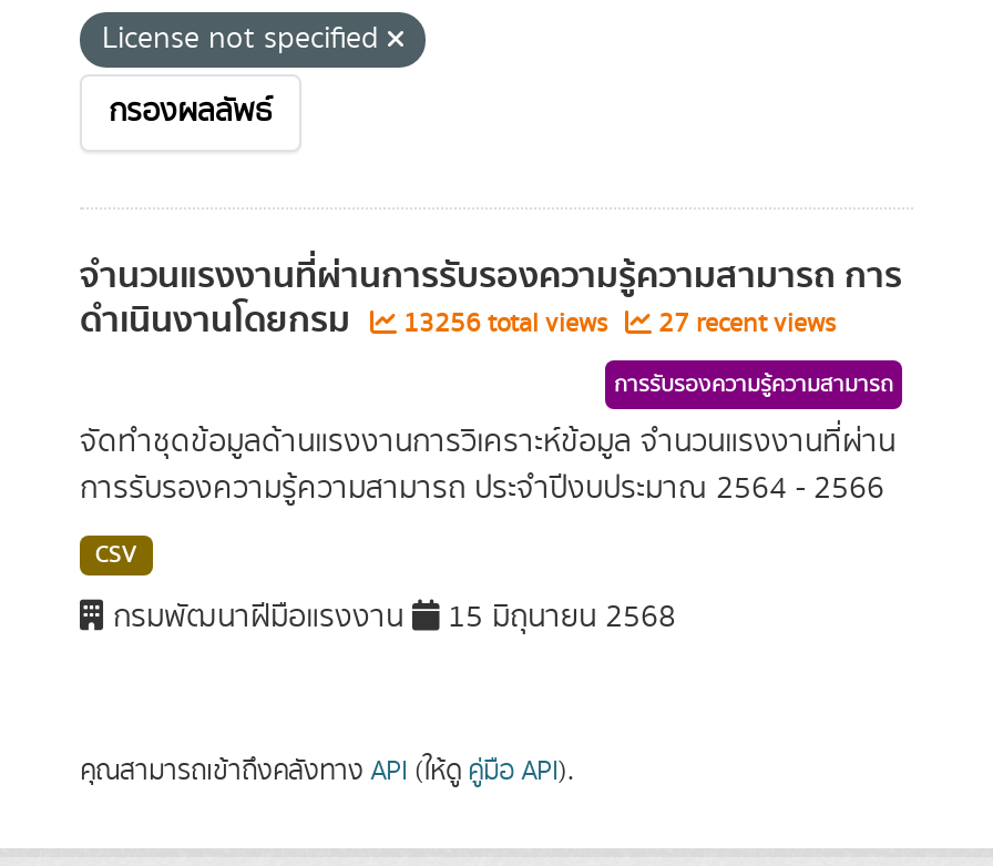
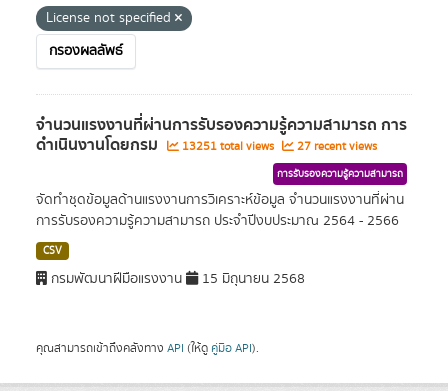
[80,292,836,349] ดำเนินงานโดยกรม 13256 total views 27 recent views -> [36,132,377,158] ดำเนินงานโดยกรม 13251 total views 27 recent views

